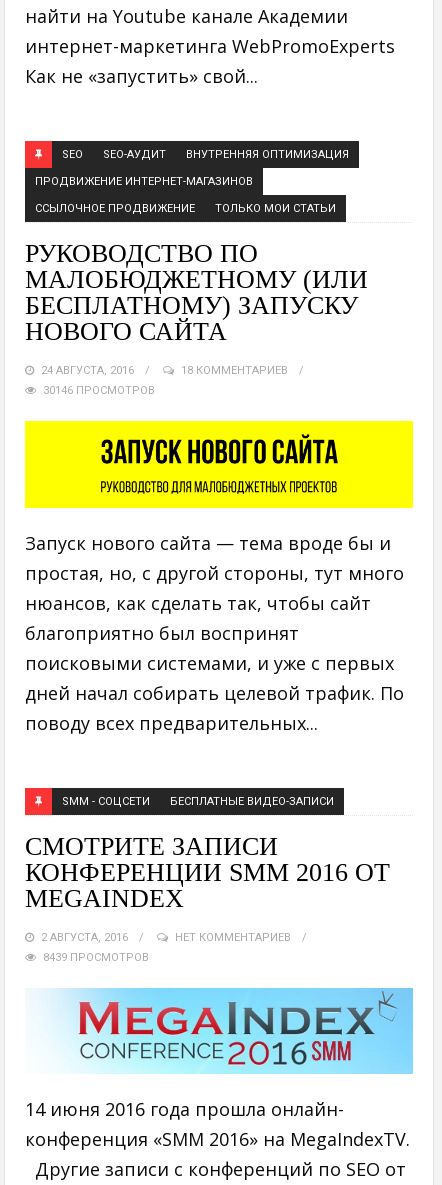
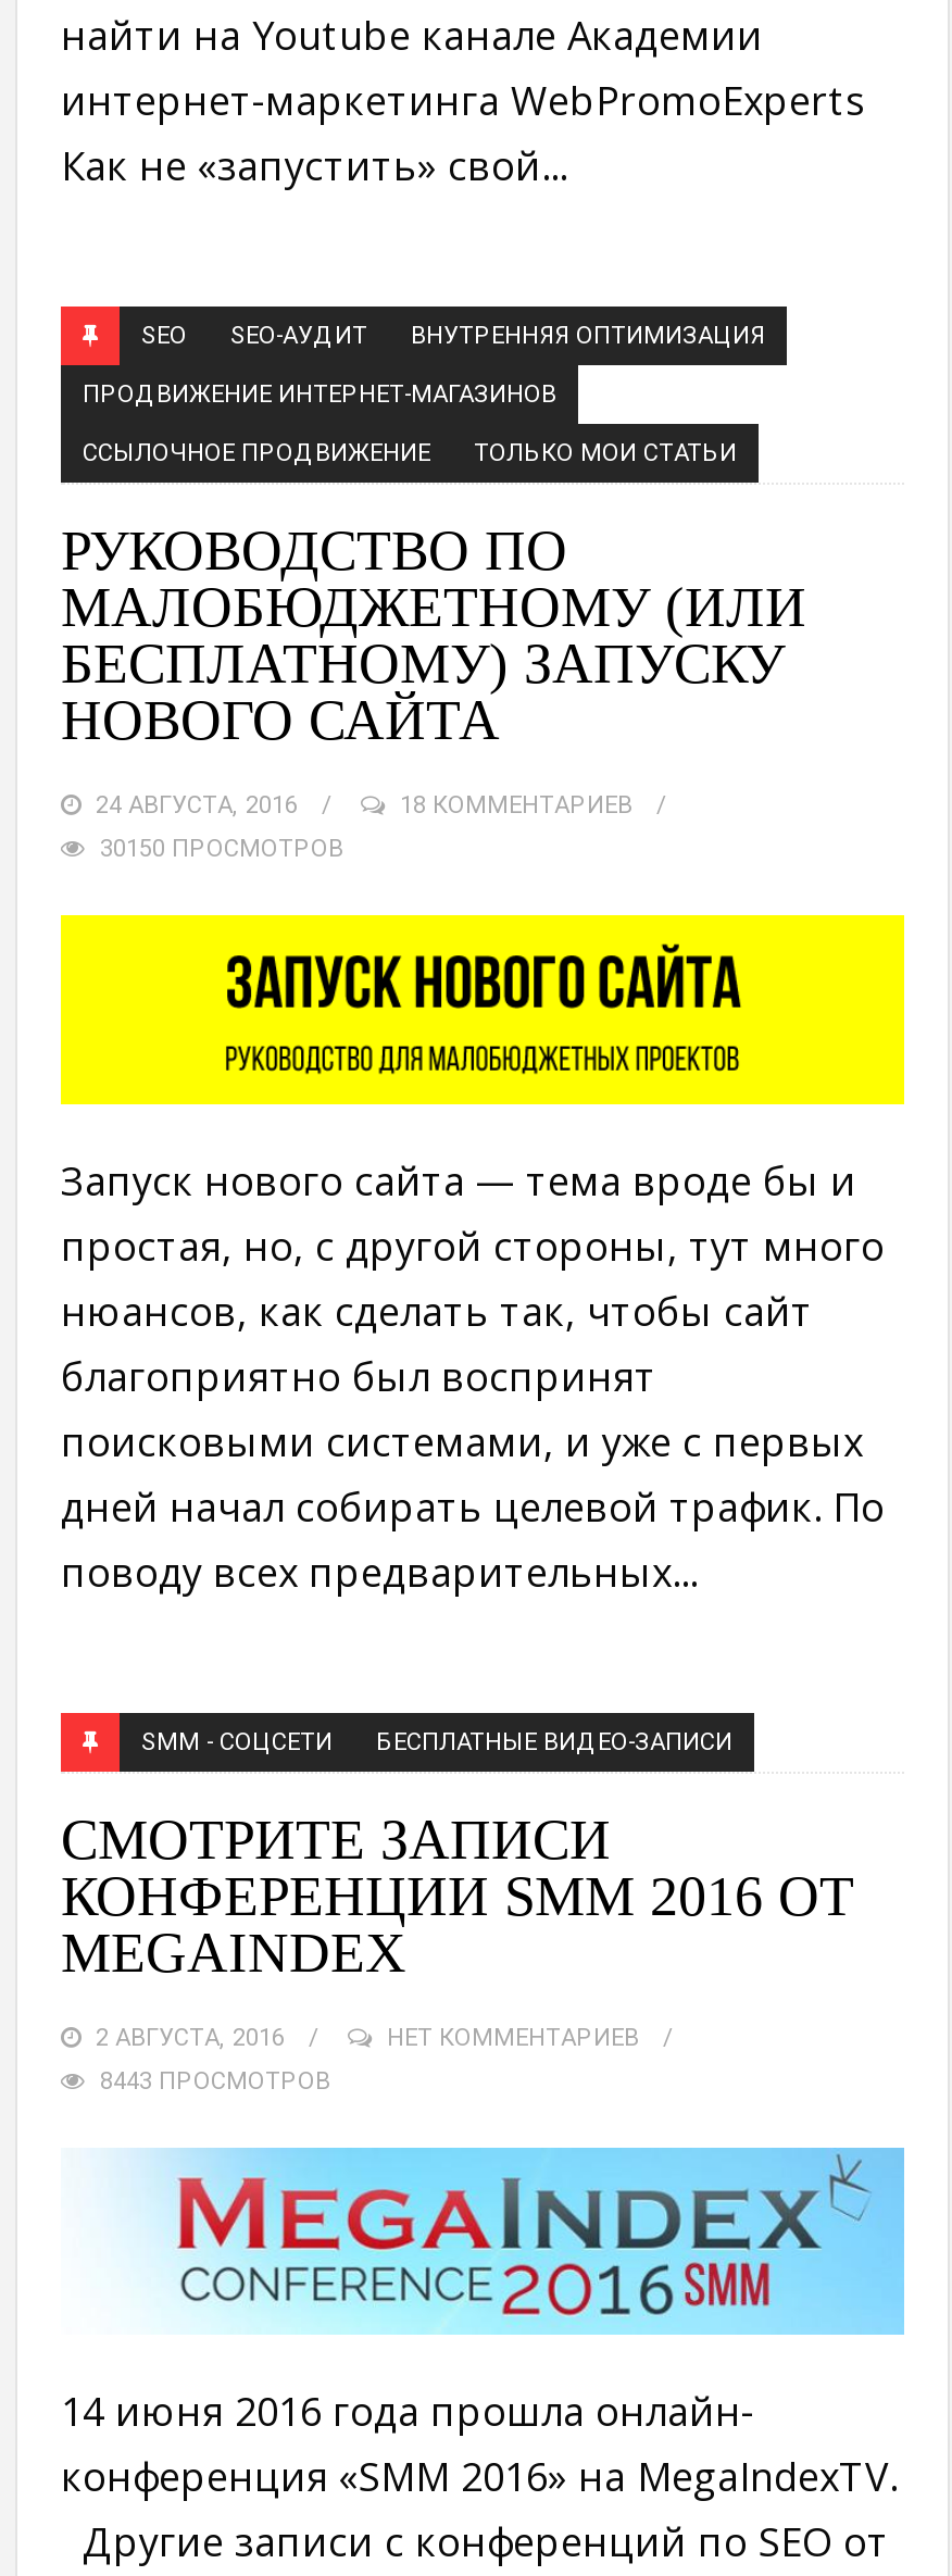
[40,384,155,397] 30146 ПРОСМОТРОВ -> [93,835,343,863] 30150 ПРОСМОТРОВ
[40,951,149,964] 8439 ПРОСМОТРОВ -> [93,2066,330,2095] 8443 ПРОСМОТРОВ

